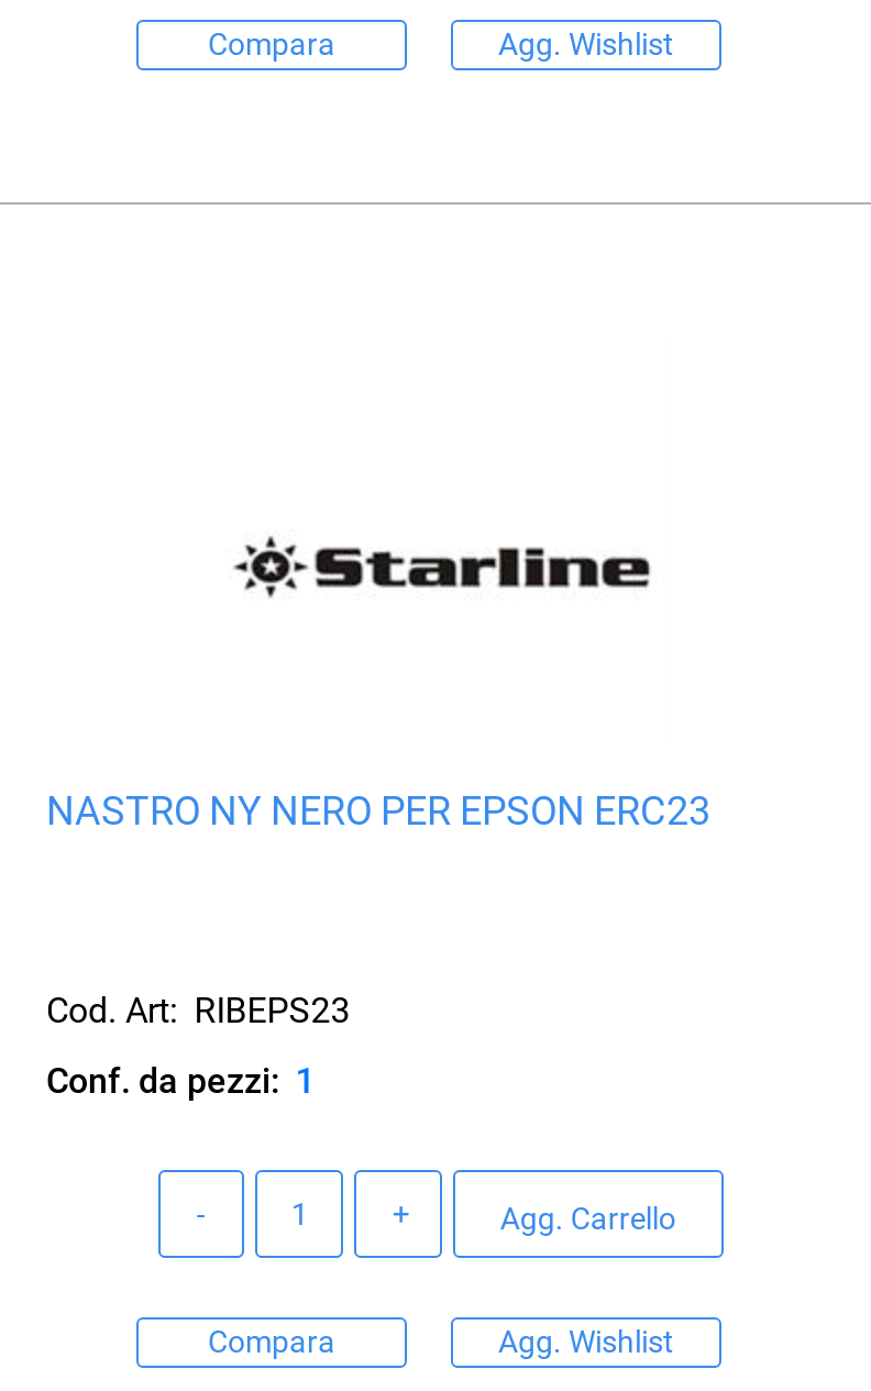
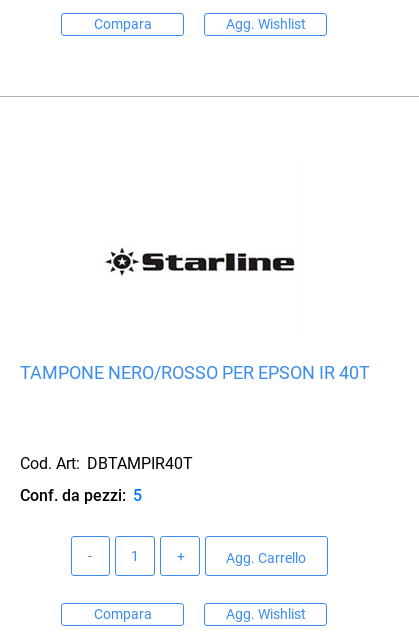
[46,788,710,834] NASTRO NY NERO PER EPSON ERC23 -> [20,362,370,383] TAMPONE NERO/ROSSO PER EPSON IR 40T
[46,990,350,1032] Cod. Art: RIBEPS23 -> [20,454,193,473] Cod. Art: DBTAMPIR40T
[46,1061,315,1102] Conf. da pezzi: 1 -> [20,486,142,505] Conf. da pezzi: 5

